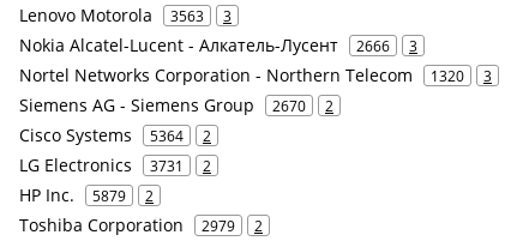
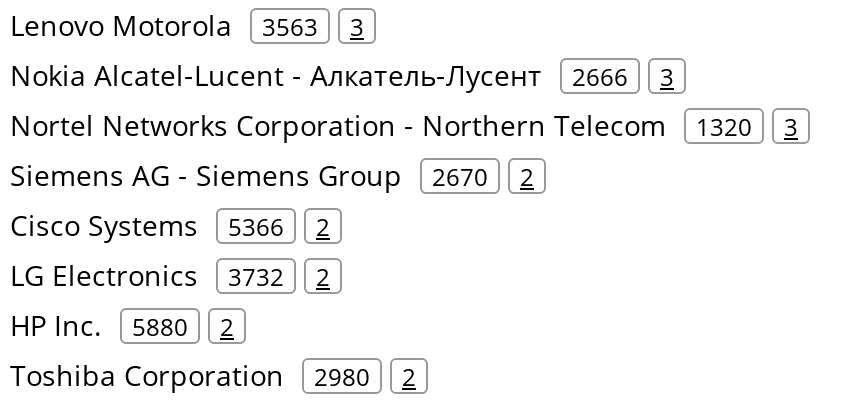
[19,123,211,146] Cisco Systems 5364 2 -> [10,206,330,244] Cisco Systems 5366 2
[19,153,211,176] LG Electronics 3731 2 -> [10,256,330,294] LG Electronics 3732 2
[19,183,154,206] HP Inc. 5879 2 -> [10,306,234,344] HP Inc. 5880 2
[19,213,263,236] Toshiba Corporation 2979 2 -> [10,356,416,394] Toshiba Corporation 2980 2

